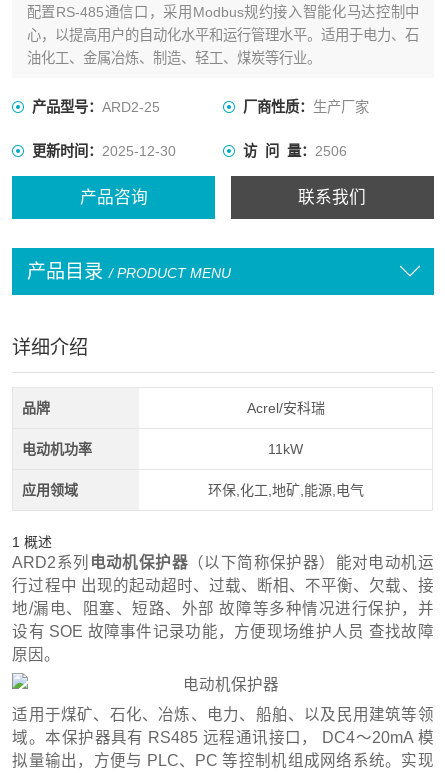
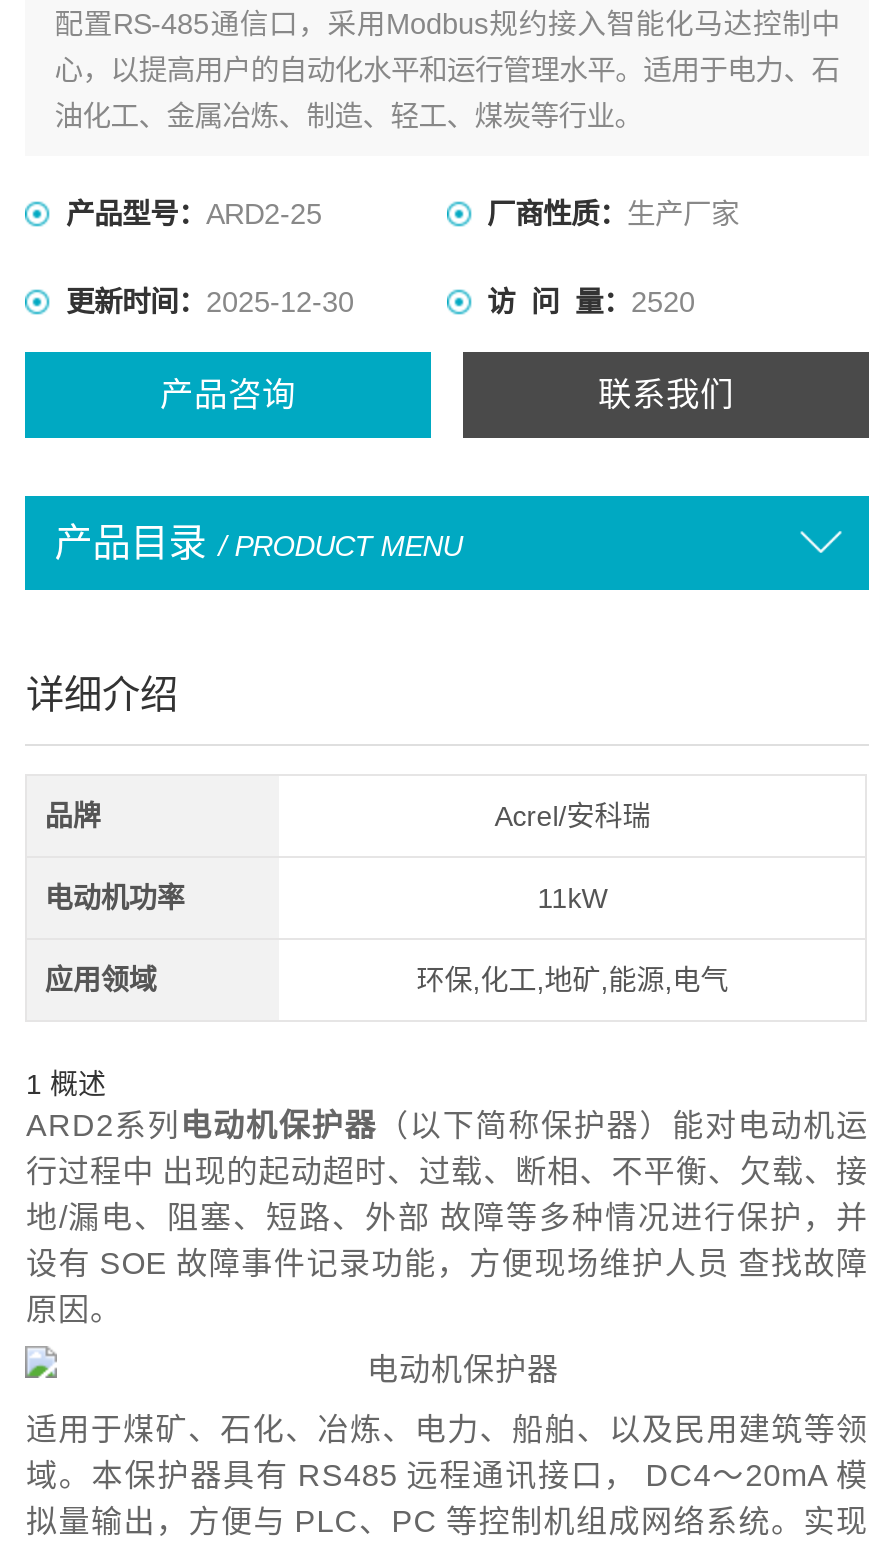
[243,143,347,159] 访 问 量：2506 -> [487,286,695,318] 访 问 量：2520

